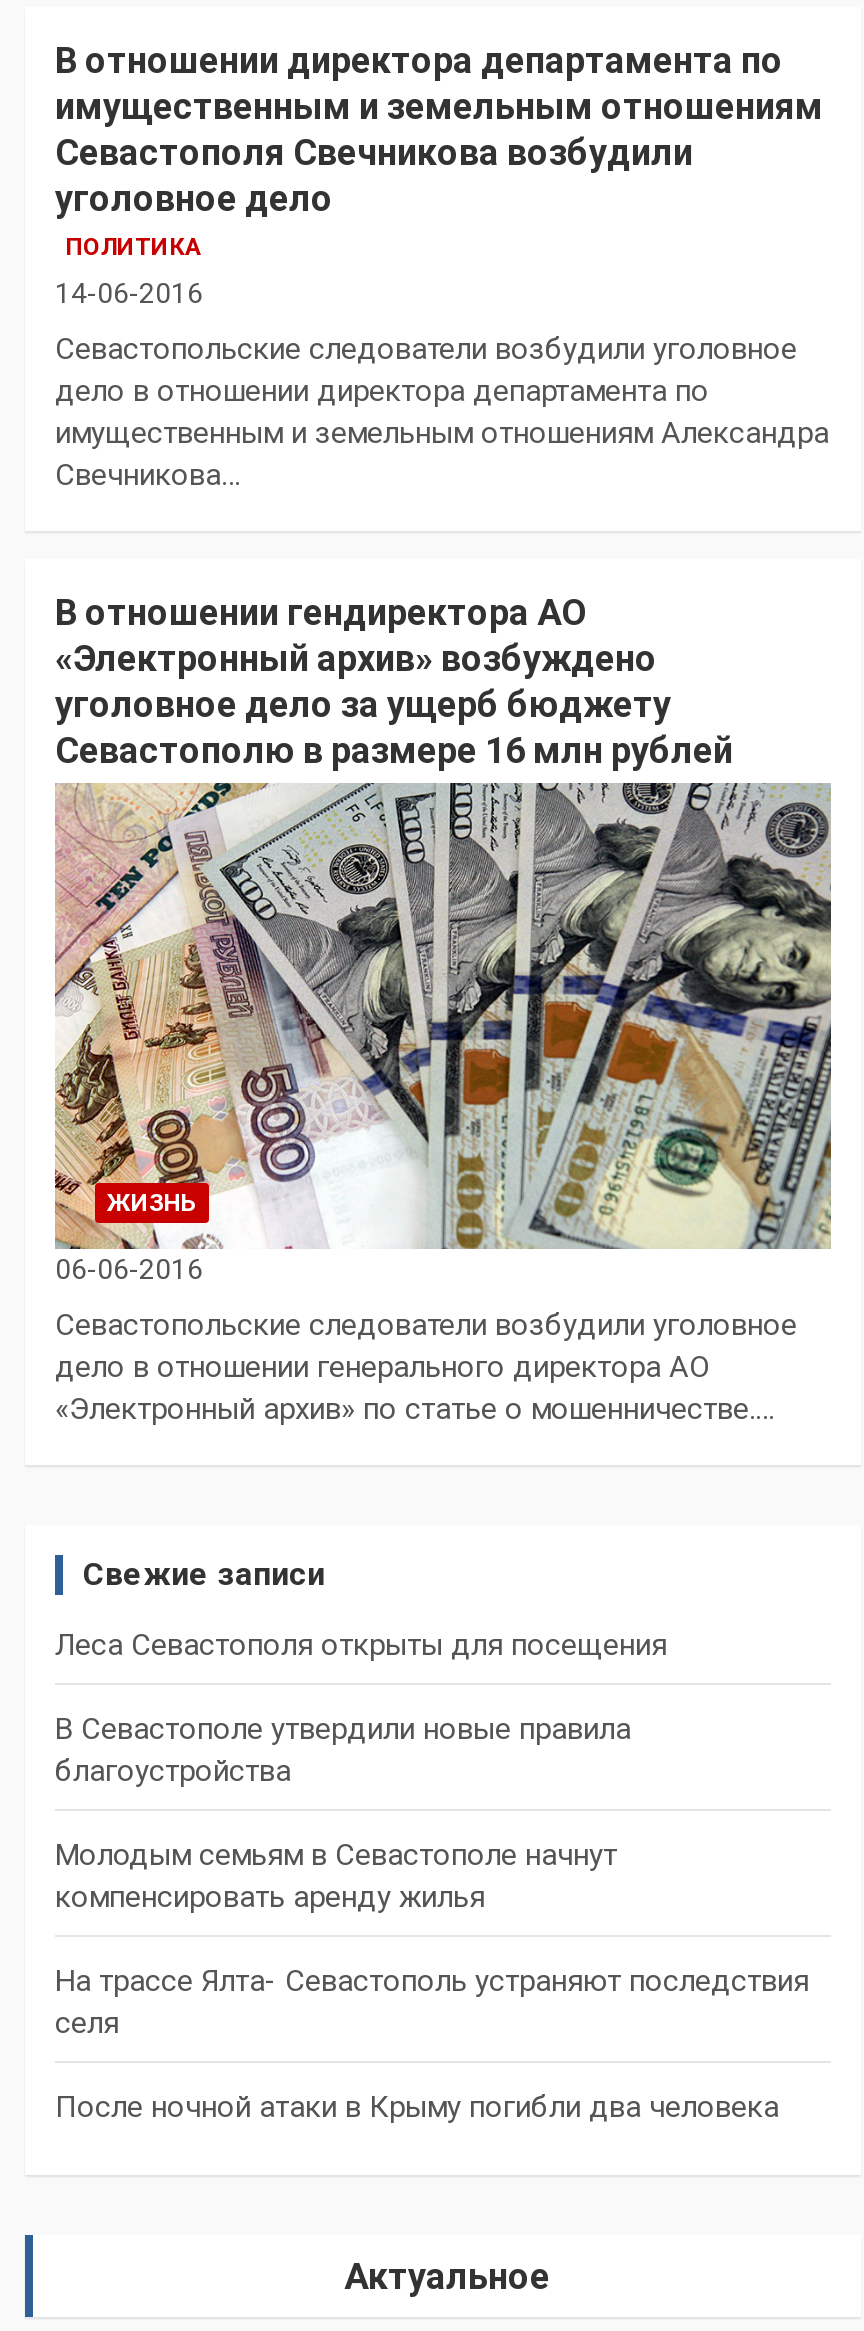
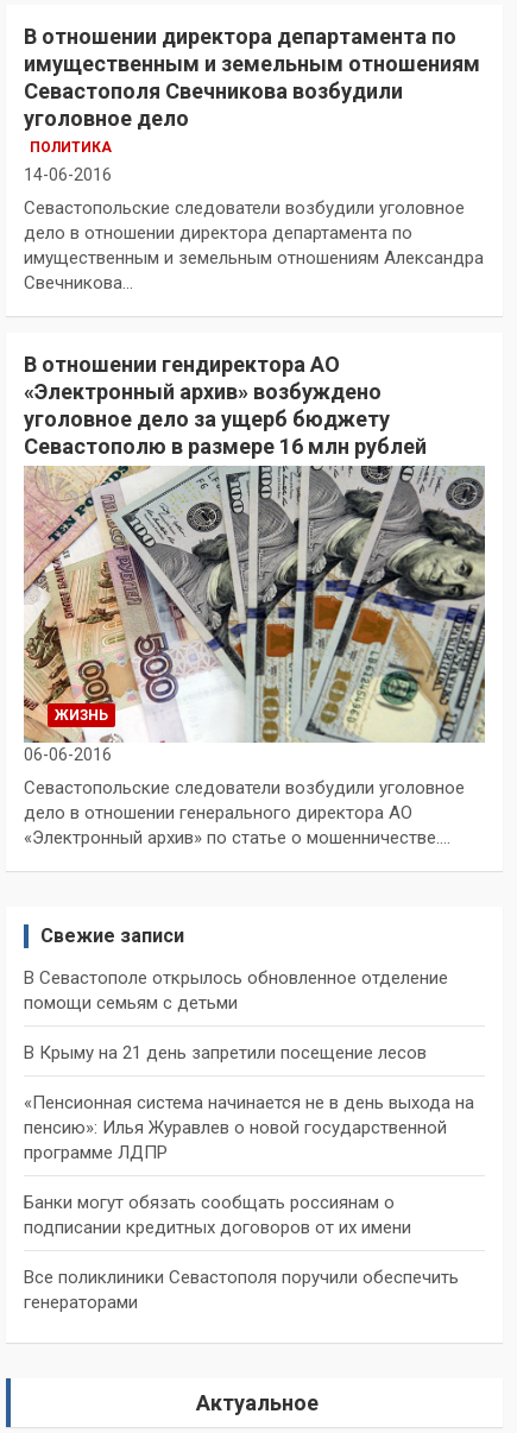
[55,1627,667,1663] Леса Севастополя открыты для посещения -> [24,967,448,1013] В Севастополе открылось обновленное отделение | помощи семьям с детьми
[55,1711,631,1789] В Севастополе утвердили новые правила | благоустройства -> [24,1042,427,1063] В Крыму на 21 день запретили посещение лесов
[55,1837,617,1915] Молодым семьям в Севастополе начнут | компенсировать аренду жилья -> [24,1092,474,1163] «Пенсионная система начинается не в день выхода на | пенсию»: Илья Журавлев о новой государственной | программе ЛДПР
[55,1963,809,2041] На трассе Ялта- Севастополь устраняют последствия | селя -> [24,1192,411,1238] Банки могут обязать сообщать россиянам о | подписании кредитных договоров от их имени
[55,2089,779,2125] После ночной атаки в Крыму погибли два человека -> [24,1266,459,1313] Все поликлиники Севастополя поручили обеспечить | генераторами

